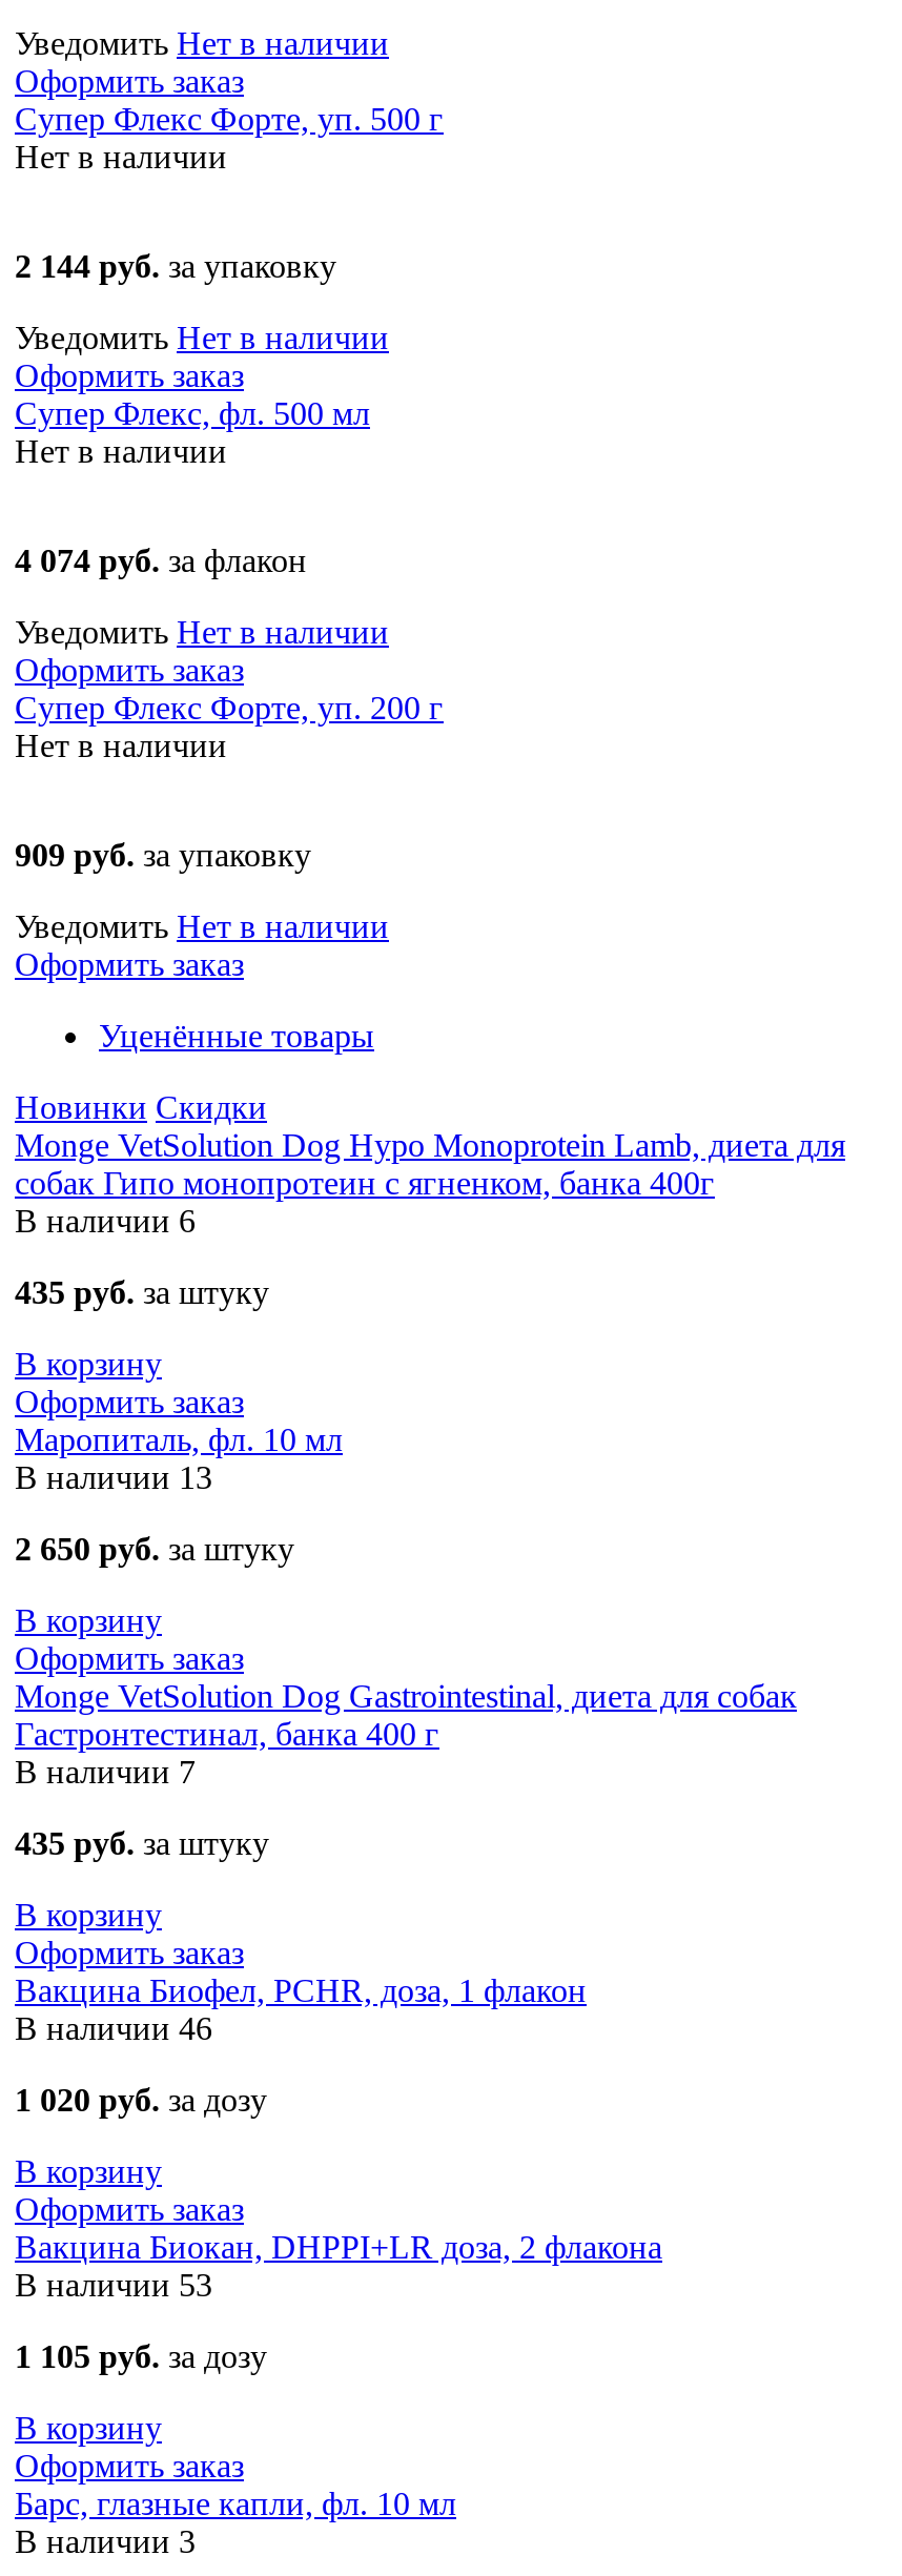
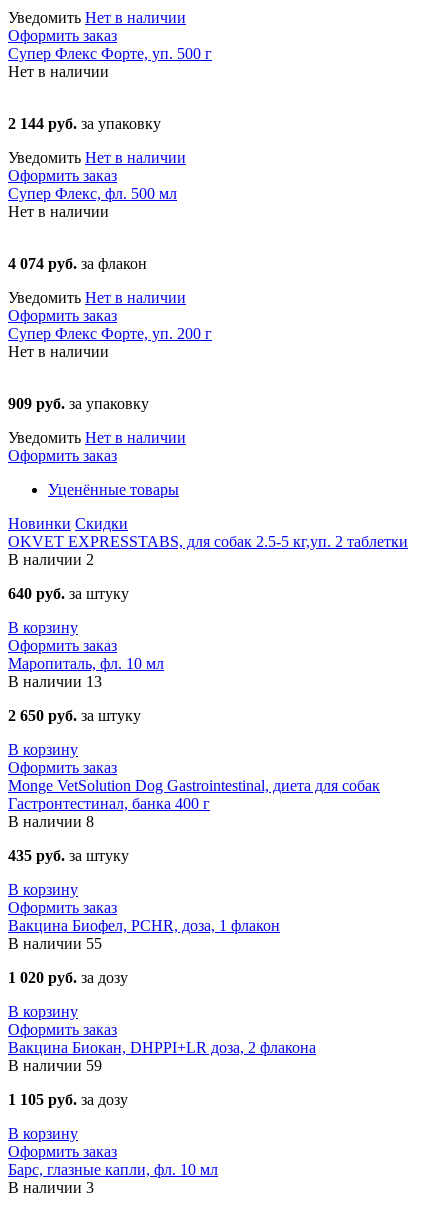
[15,1127,845,1239] Monge VetSolution Dog Hypo Monoprotein Lamb, диета для | собак Гипо монопротеин с ягненком, банка 400г | В наличии 6 -> [8,533,408,568] OKVET EXPRESSTABS, для собак 2.5-5 кг,уп. 2 таблетки | В наличии 2
[15,1275,269,1310] 435 руб. за штуку -> [8,585,129,602] 640 руб. за штуку
[15,1754,196,1790] В наличии 7 -> [8,813,94,830] В наличии 8
[15,2011,212,2046] В наличии 46 -> [8,935,102,952] В наличии 55
[15,2267,212,2303] В наличии 53 -> [8,1057,102,1074] В наличии 59

